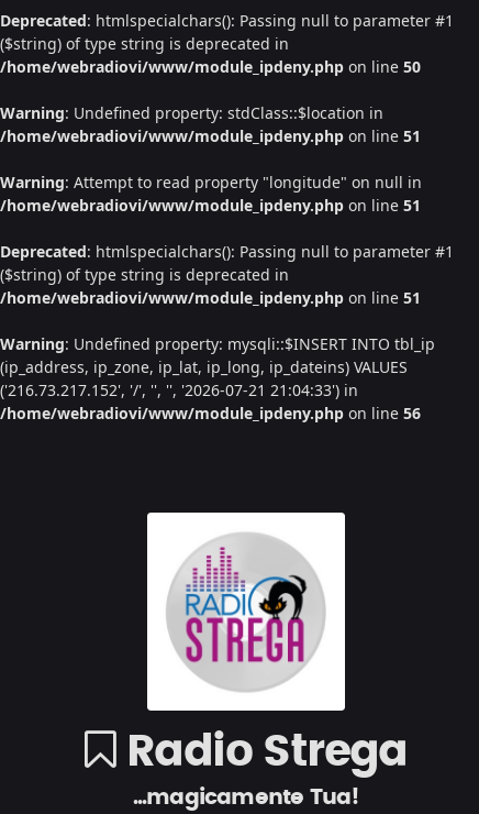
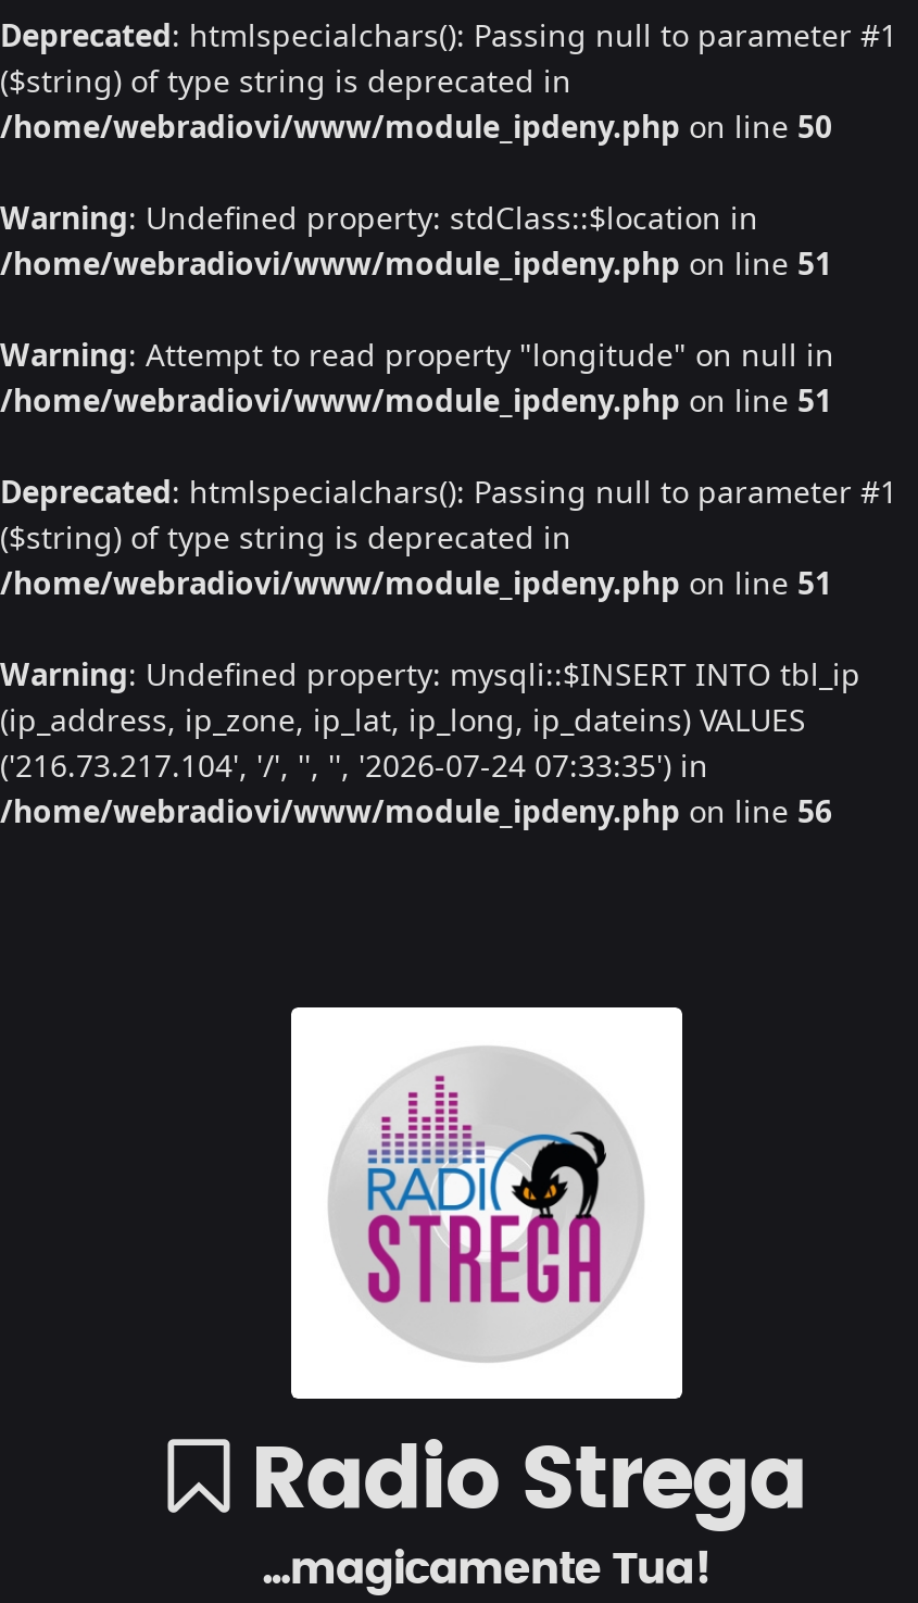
[0,380,358,400] ('216.73.217.152', '/', '', '', '2026-07-21 21:04:33') in -> [0,744,708,786] ('216.73.217.104', '/', '', '', '2026-07-24 07:33:35') in

